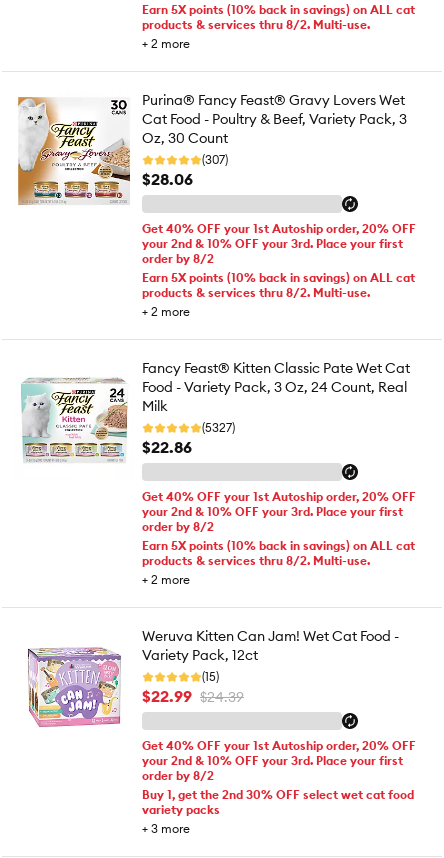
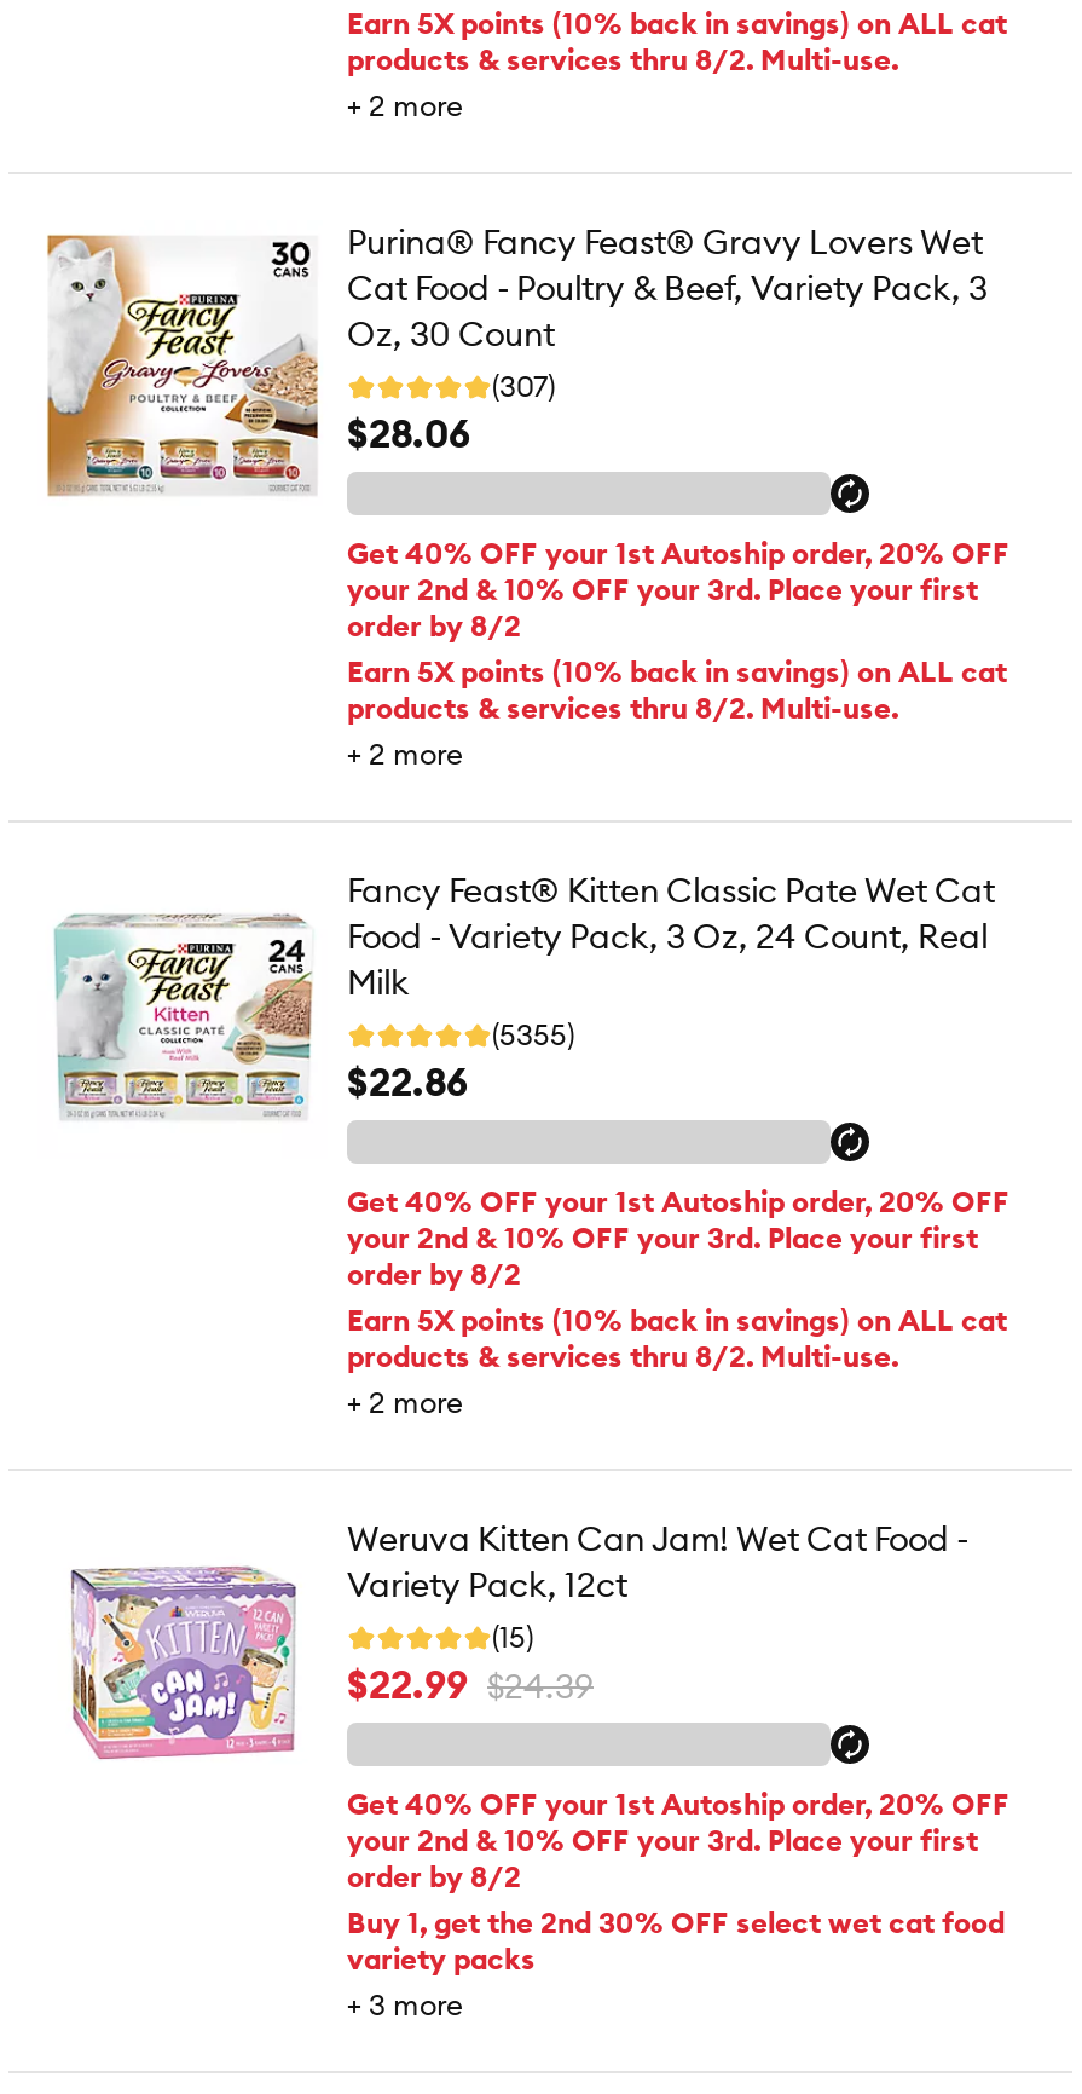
[202,420,235,435] (5327) -> [492,1017,574,1053] (5355)

